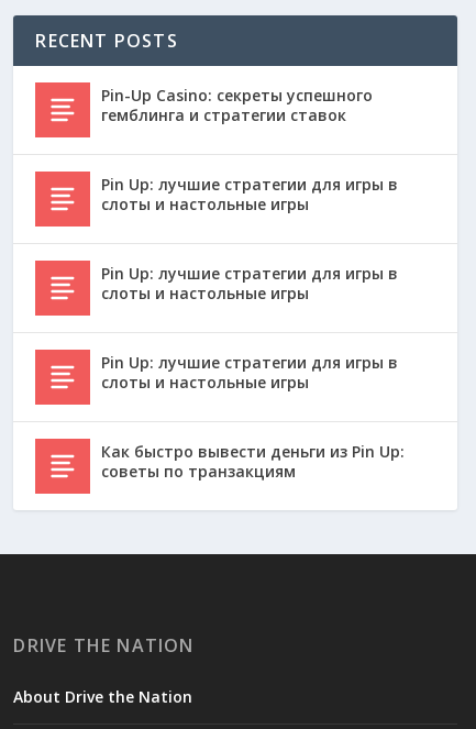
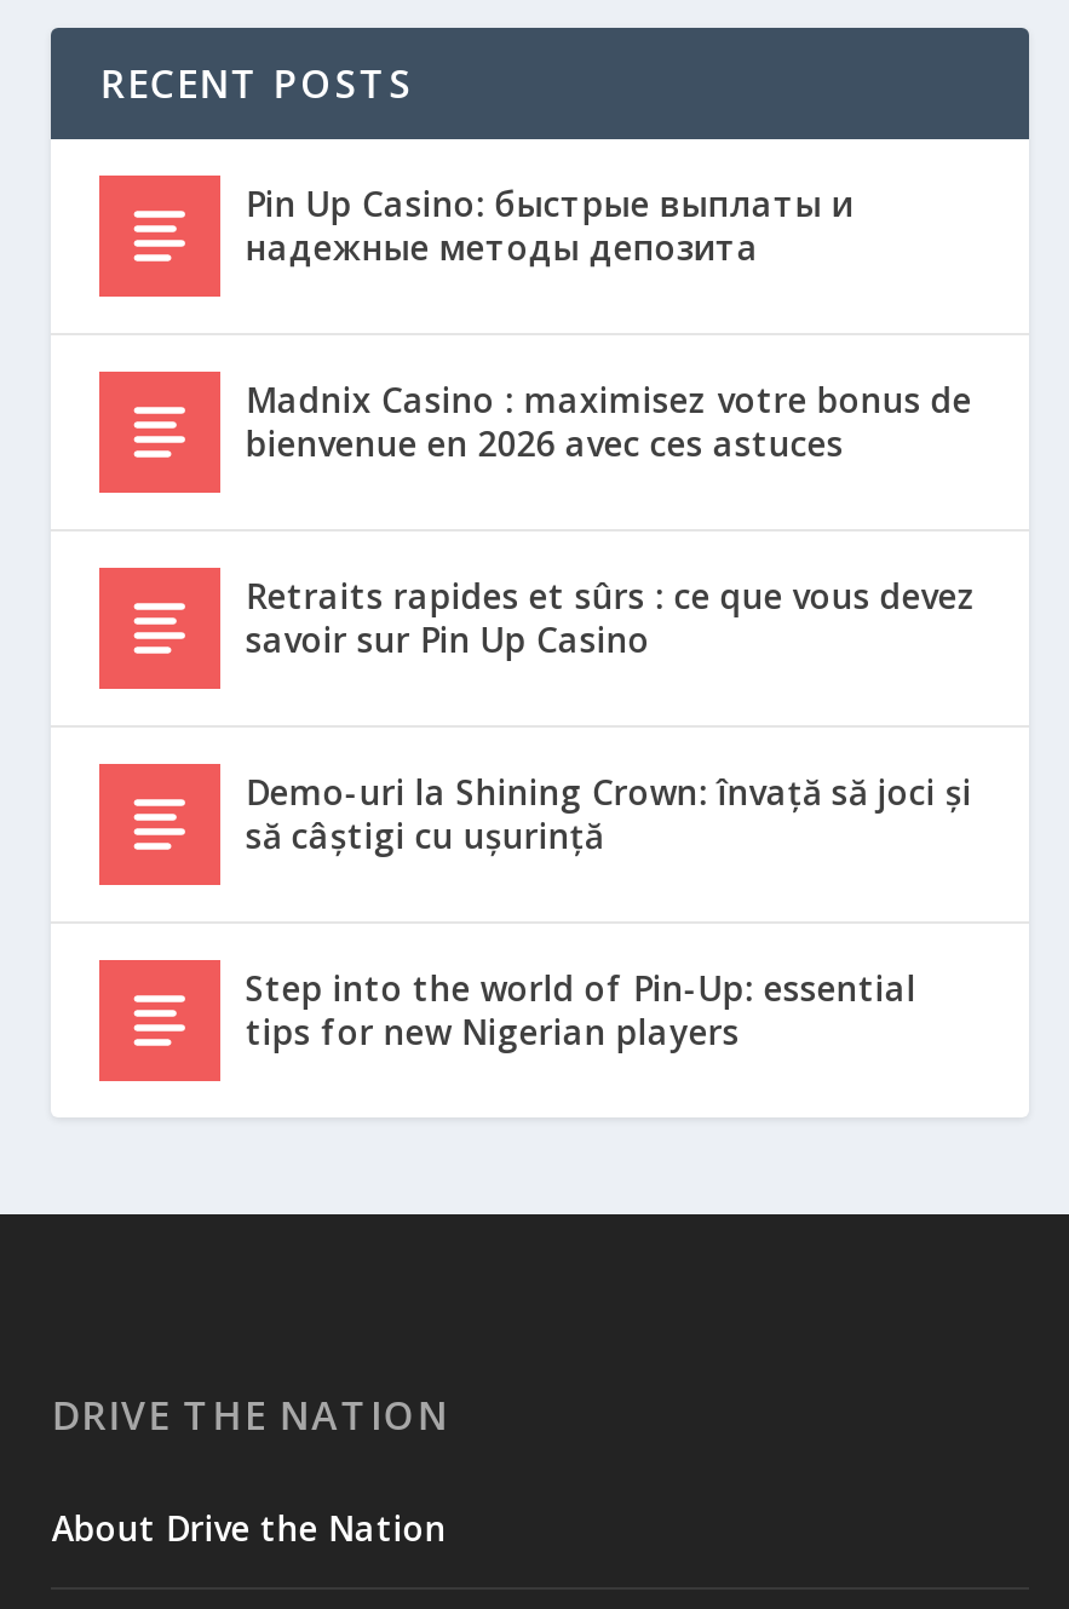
[102,85,373,126] Pin-Up Casino: секреты успешного | гемблинга и стратегии ставок -> [246,181,853,270] Pin Up Casino: быстрые выплаты и | надежные методы депозита
[102,174,398,215] Pin Up: лучшие стратегии для игры в | слоты и настольные игры -> [246,377,972,467] Madnix Casino : maximisez votre bonus de | bienvenue en 2026 avec ces astuces
[102,263,398,304] Pin Up: лучшие стратегии для игры в | слоты и настольные игры -> [246,573,977,663] Retraits rapides et sûrs : ce que vous devez | savoir sur Pin Up Casino
[102,352,398,393] Pin Up: лучшие стратегии для игры в | слоты и настольные игры -> [246,769,972,859] Demo-uri la Shining Crown: învață să joci și | să câștigi cu ușurință
[102,441,405,482] Как быстро вывести деньги из Pin Up: | советы по транзакциям -> [246,965,916,1055] Step into the world of Pin-Up: essential | tips for new Nigerian players

